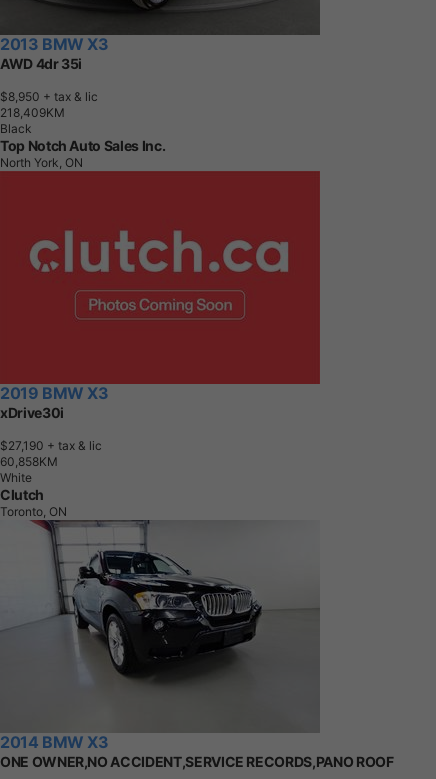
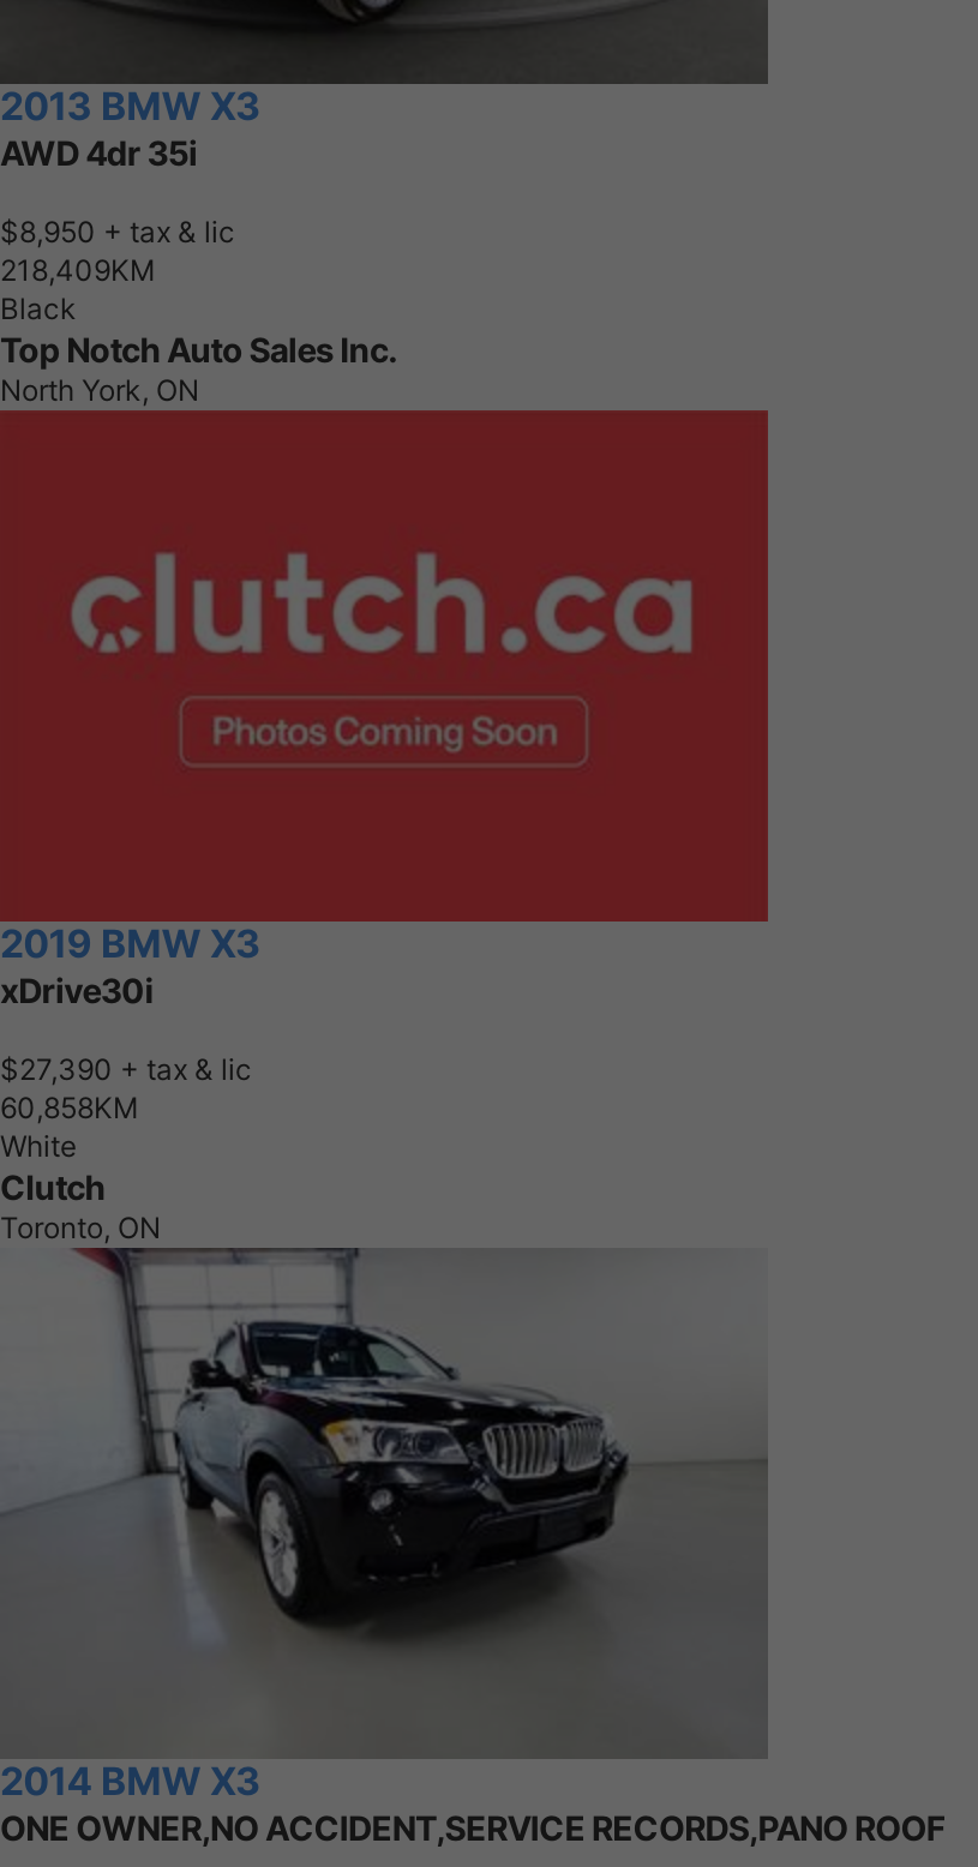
[0,438,102,453] $27,190 + tax & lic -> [0,1052,252,1088] $27,390 + tax & lic

